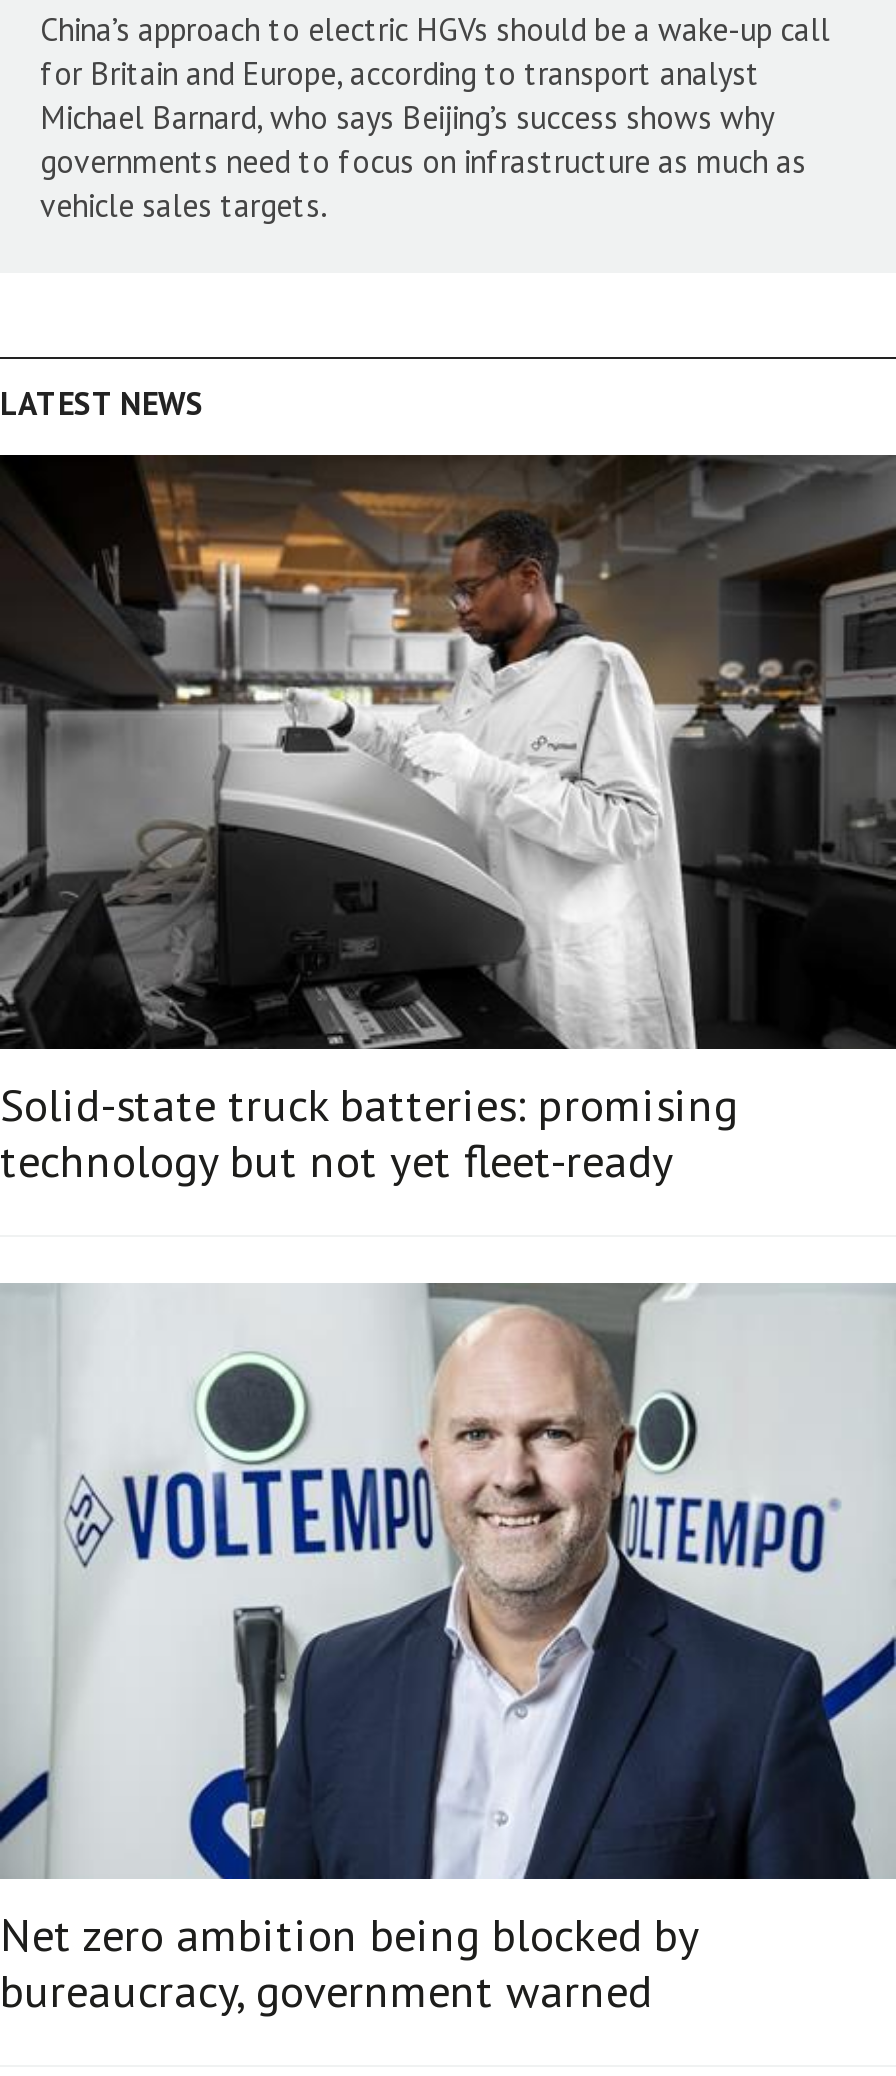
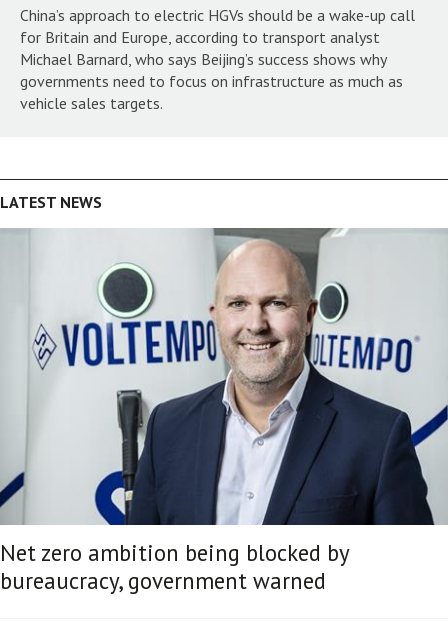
[0,453,890,1190] [image] | Solid-state truck batteries: promising | technology but not yet fleet-ready -> none

